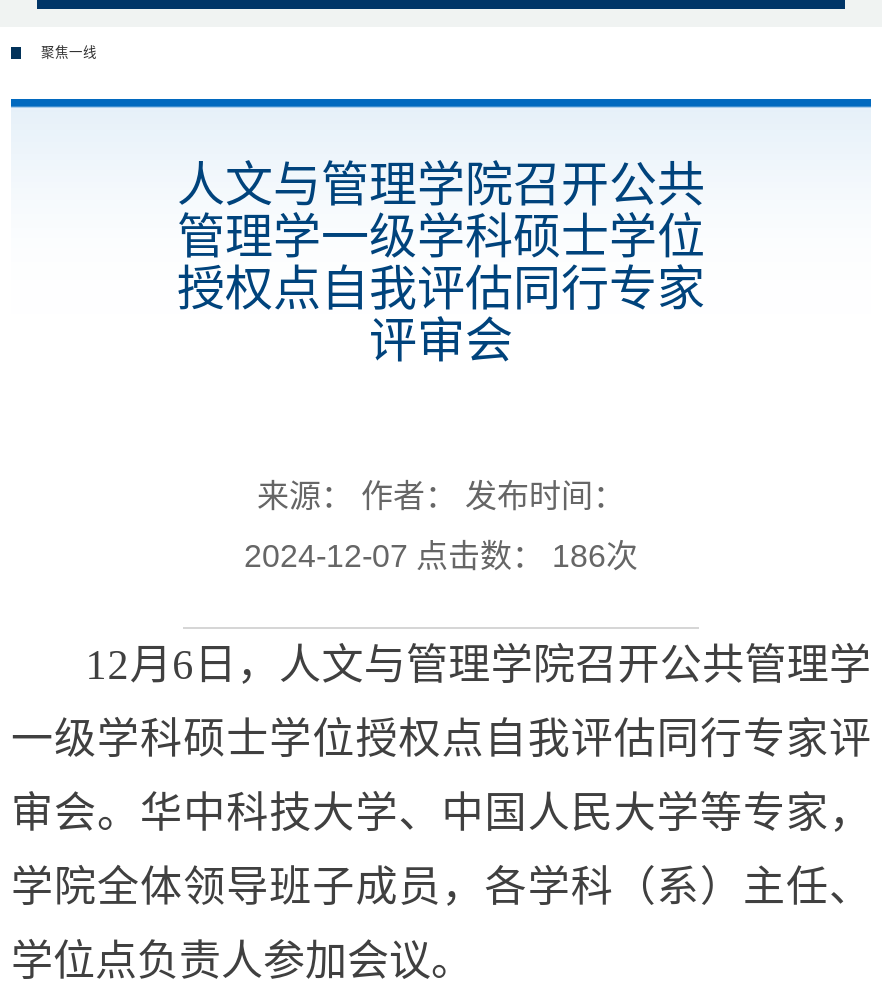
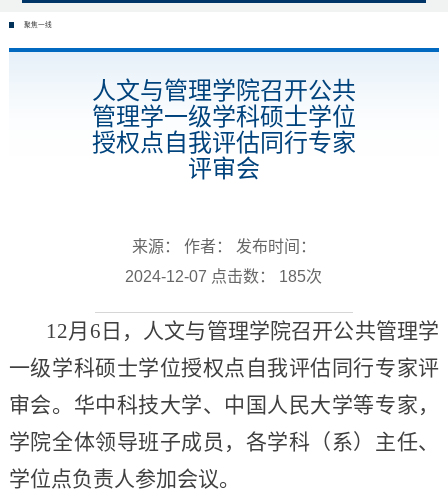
[244,538,638,572] 2024-12-07 点击数：186次 -> [125,268,322,285] 2024-12-07 点击数：185次

